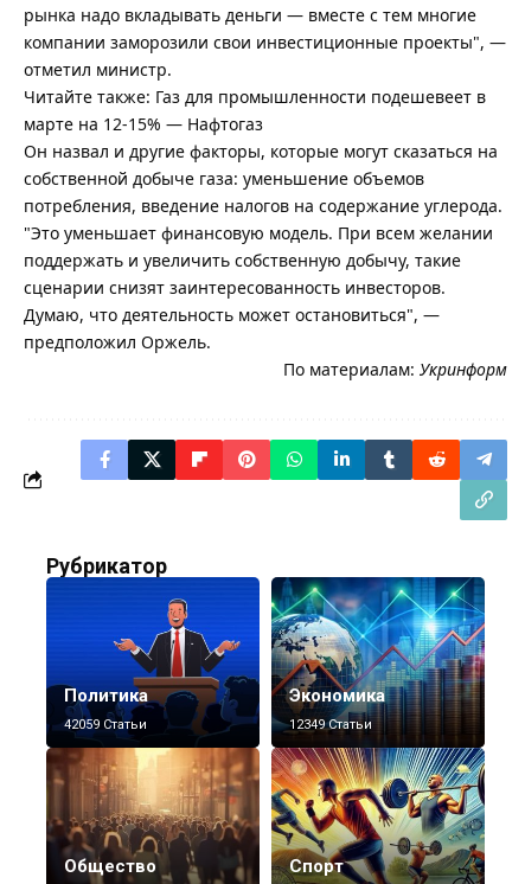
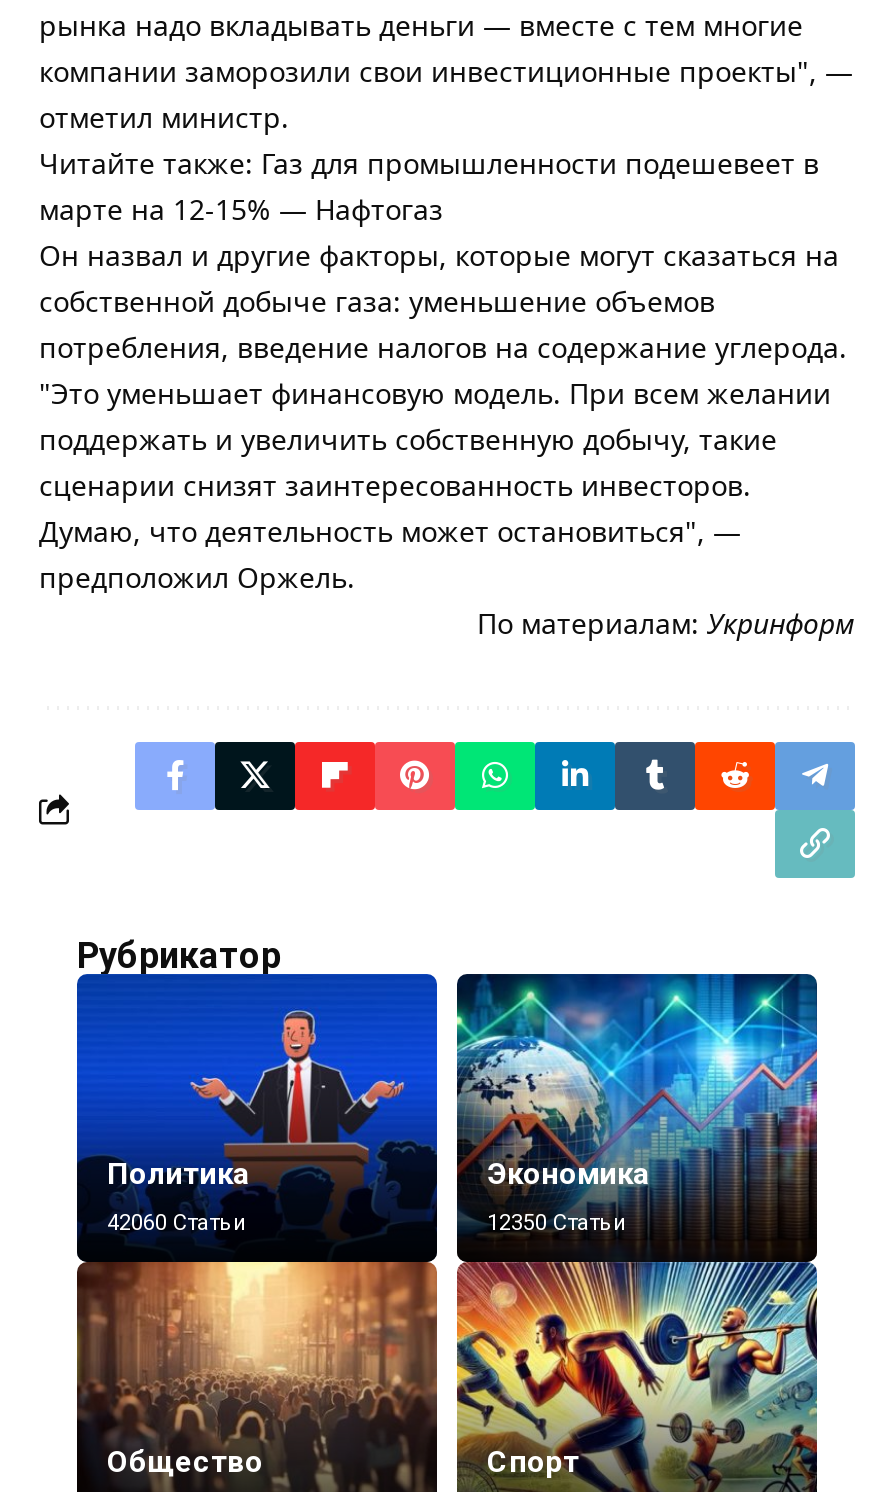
[64,716,147,732] 42059 Статьи -> [107,1209,247,1235] 42060 Статьи
[289,716,372,732] 12349 Статьи -> [487,1209,627,1235] 12350 Статьи

